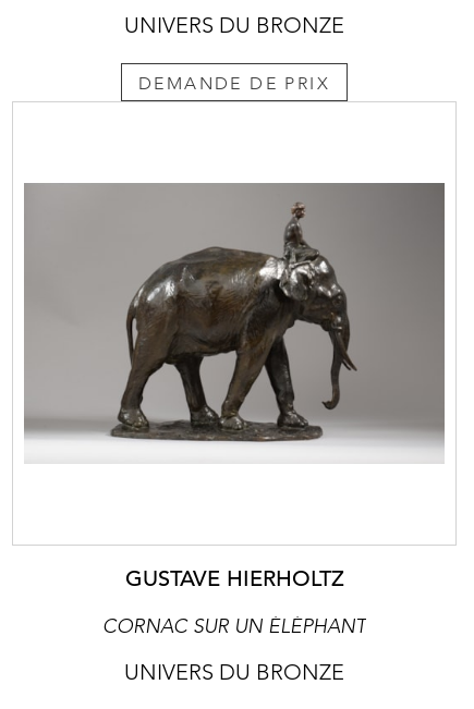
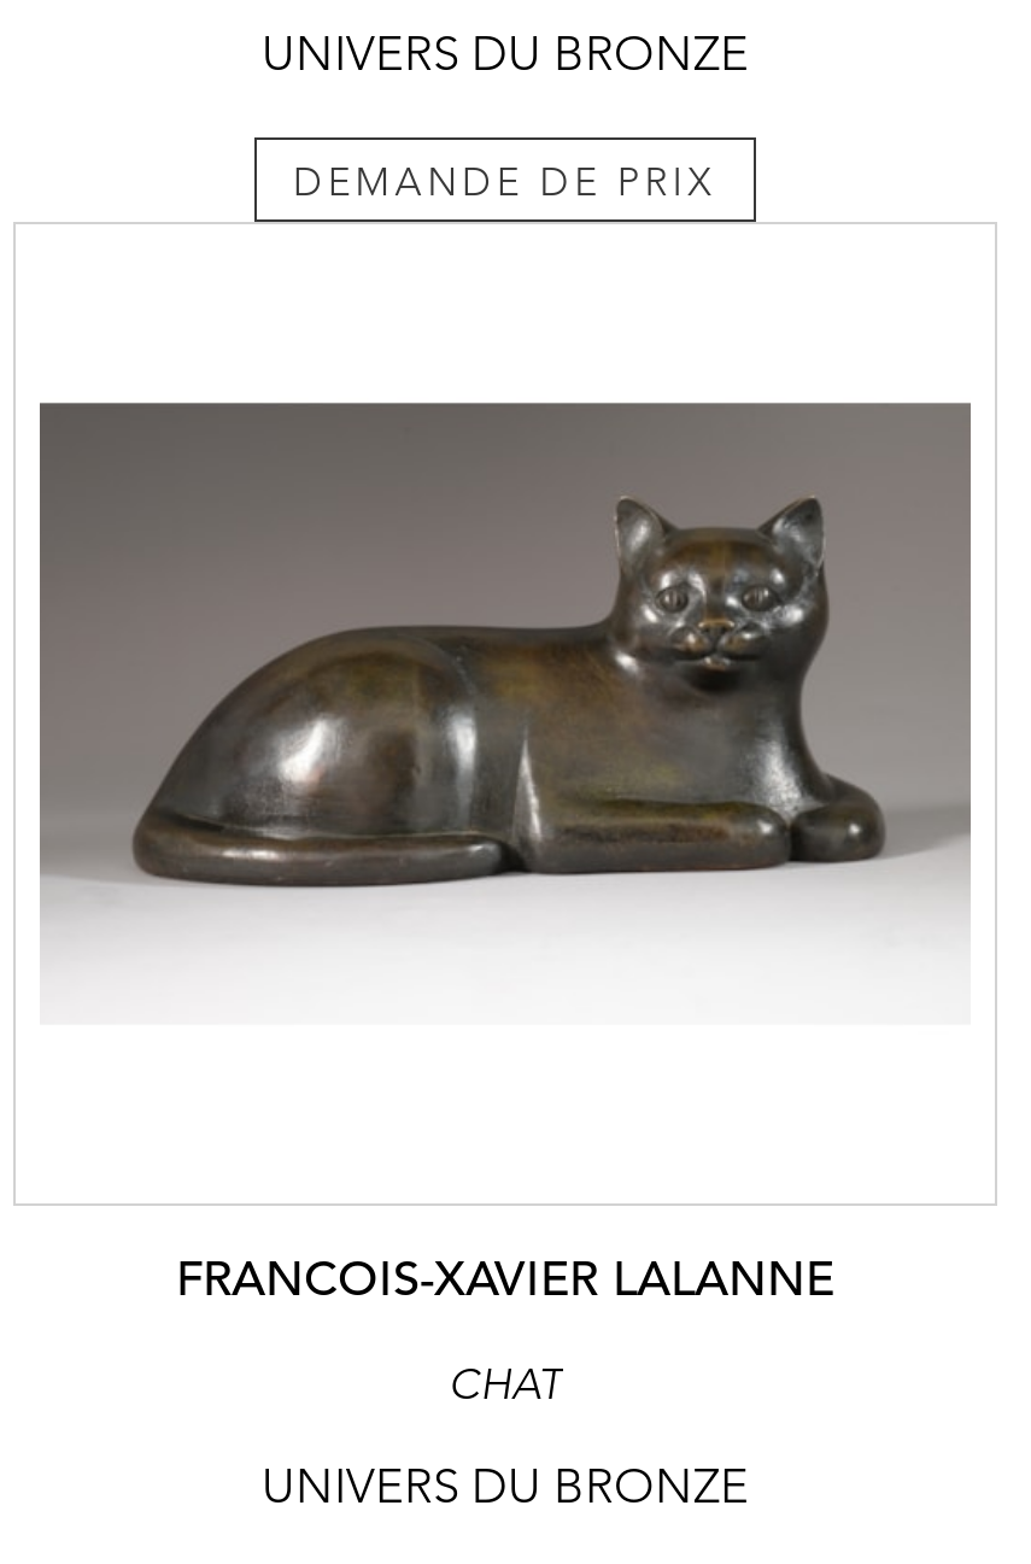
[24,183,445,450] [image] -> [42,405,968,994] [image]
[125,566,344,593] GUSTAVE HIERHOLTZ -> [176,1250,834,1310] FRANCOIS-XAVIER LALANNE
[102,615,366,639] CORNAC SUR UN ÉLÉPHANT -> [449,1359,562,1412] CHAT

